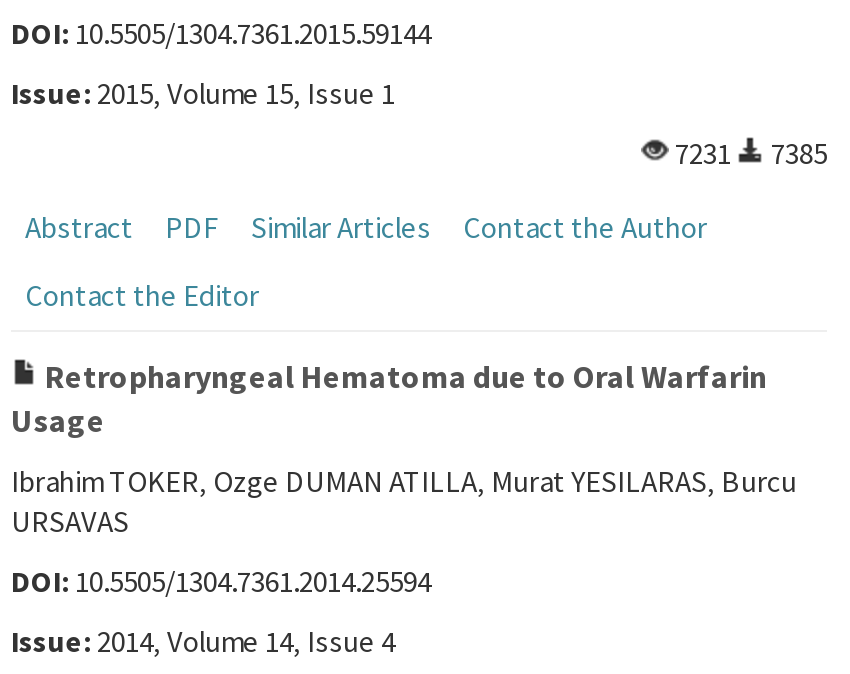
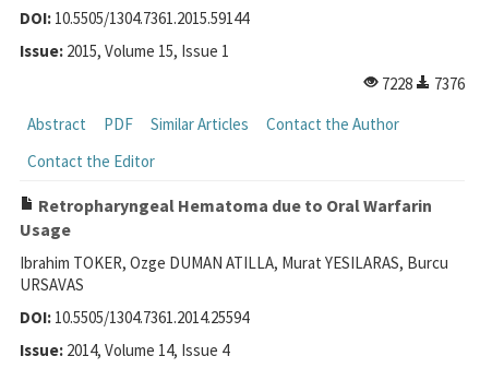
[669,134,737,172] 7231 -> [379,73,416,94] 7228
[765,134,827,172] 7385 -> [431,73,465,94] 7376

